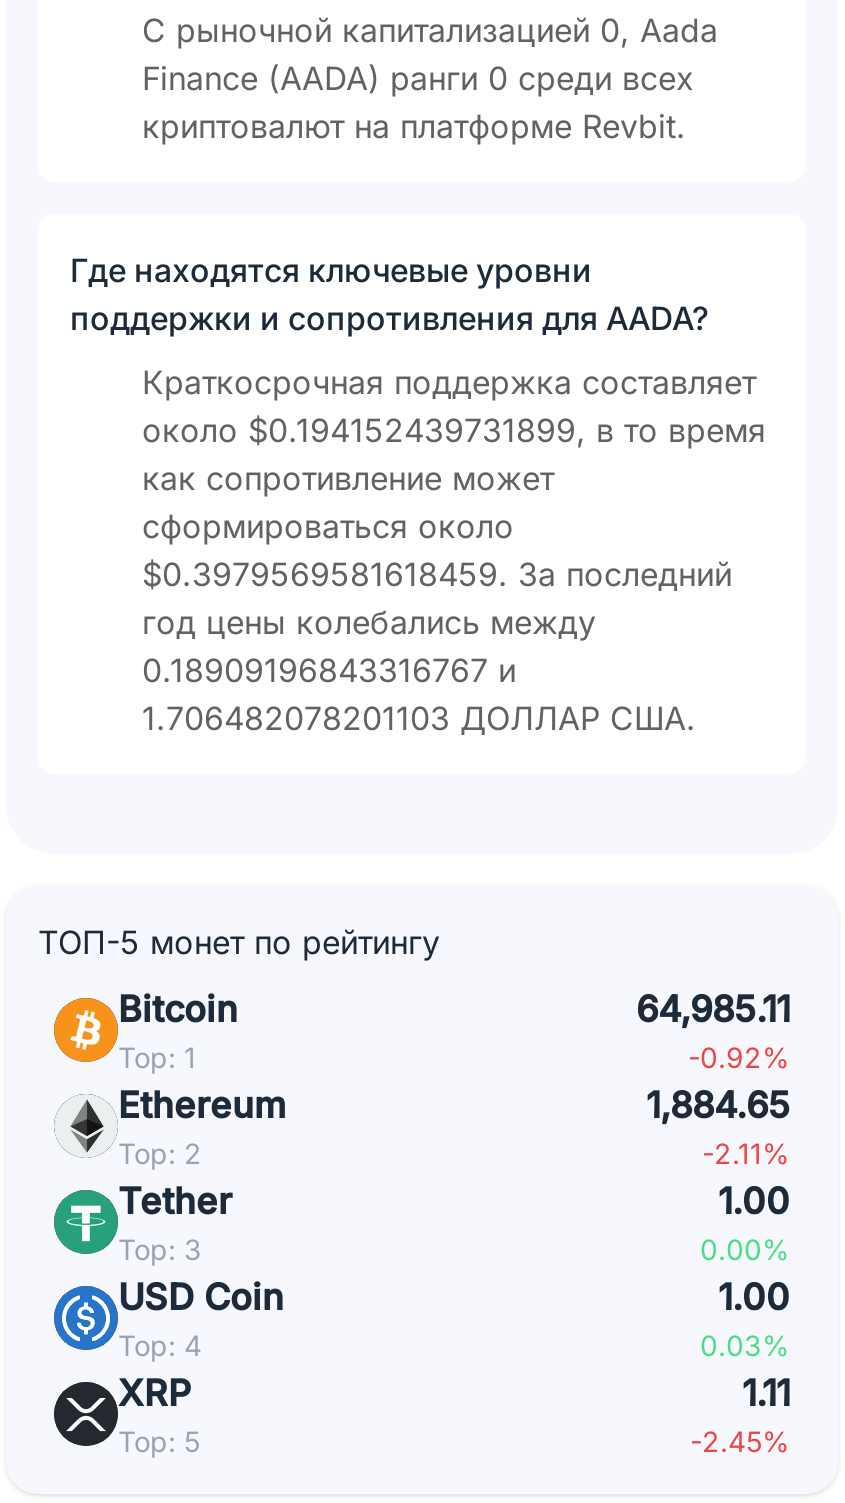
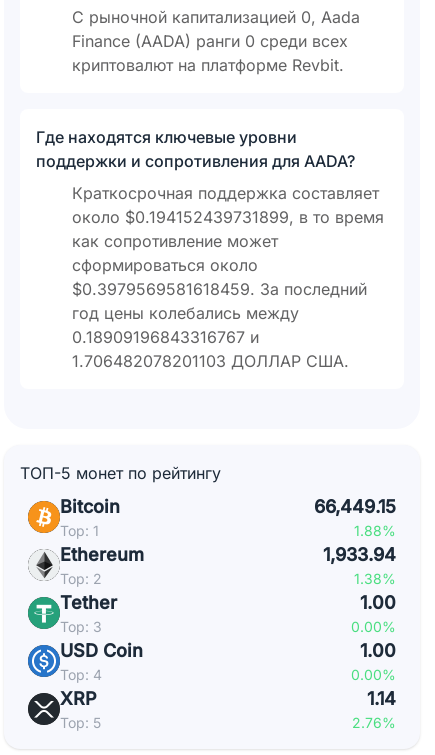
[636,988,790,1030] 64,985.11 -> [314,496,396,517] 66,449.15
[688,1040,790,1074] -0.92% -> [354,522,396,539] 1.88%
[646,1084,790,1126] 1,884.65 -> [323,544,396,565] 1,933.94
[702,1136,790,1170] -2.11% -> [354,570,396,587] 1.38%
[700,1328,790,1362] 0.03% -> [351,666,396,683] 0.00%
[742,1372,790,1414] 1.11 -> [367,688,396,709] 1.14
[690,1424,790,1458] -2.45% -> [352,714,396,731] 2.76%

